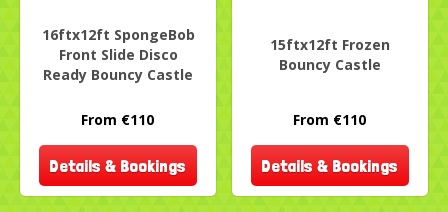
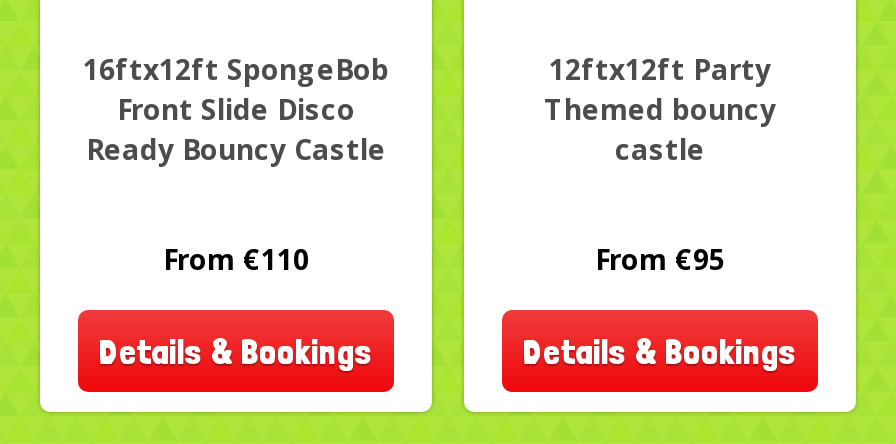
[270,35,390,74] 15ftx12ft Frozen | Bouncy Castle -> [544,51,776,169] 12ftx12ft Party | Themed bouncy | castle
[293,110,366,129] From €110 -> [595,241,725,279] From €95

